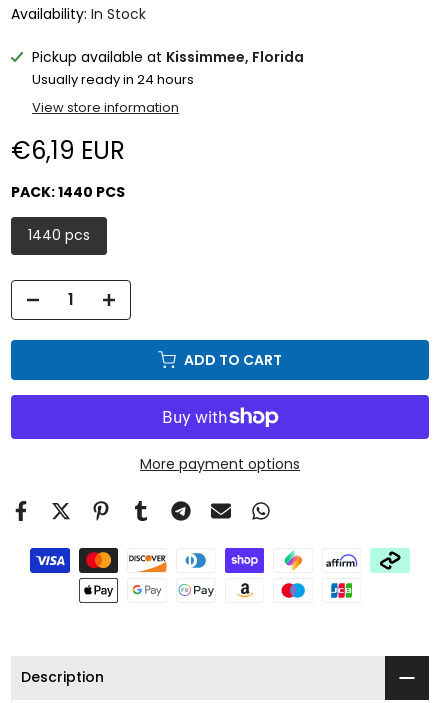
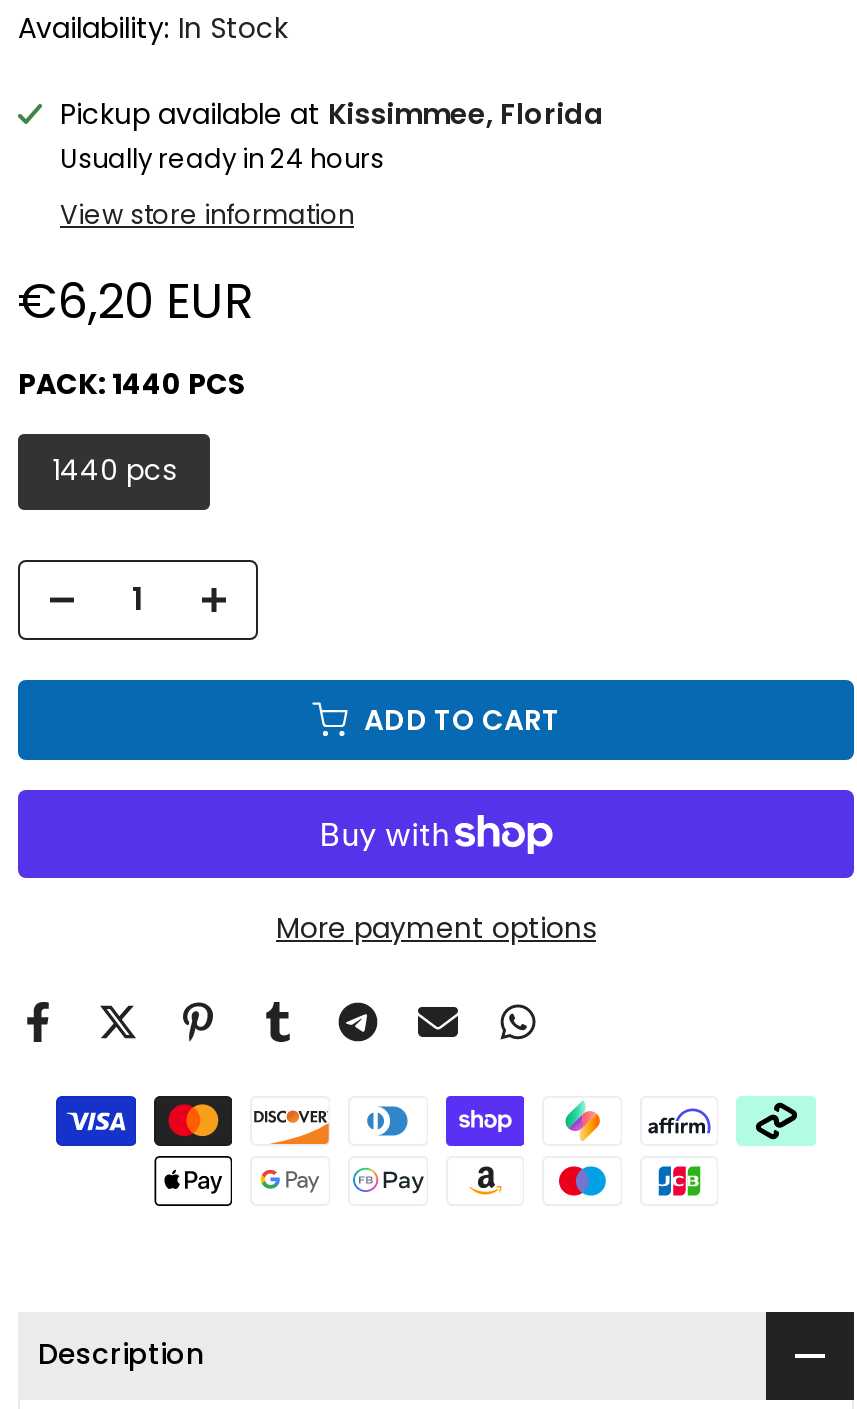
[11,134,125,167] €6,19 EUR -> [18,267,254,333] €6,20 EUR

